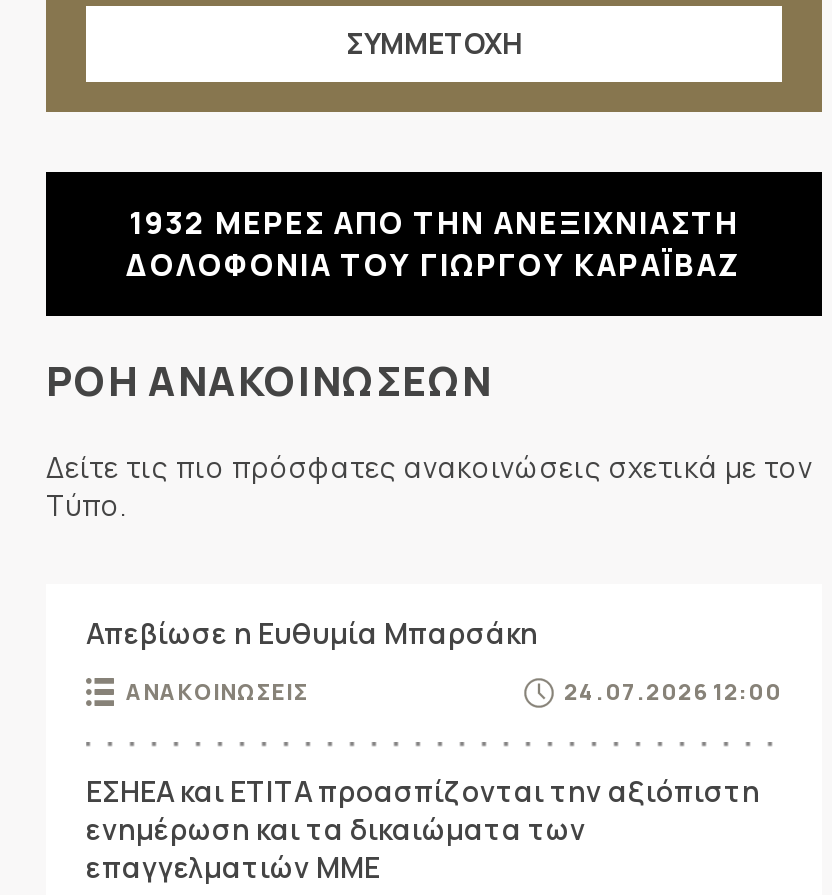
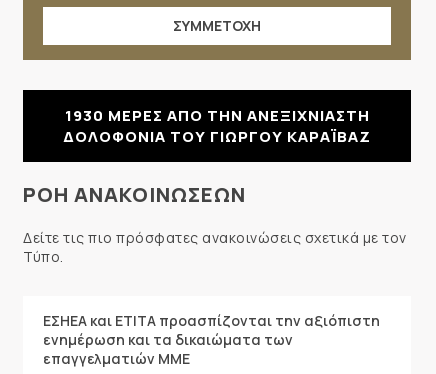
[129,202,739,244] 1932 ΜΕΡΕΣ ΑΠΟ ΤΗΝ ΑΝΕΞΙΧΝΙΑΣΤΗ -> [64,105,369,126] 1930 ΜΕΡΕΣ ΑΠΟ ΤΗΝ ΑΝΕΞΙΧΝΙΑΣΤΗ
[86,614,782,706] Απεβίωσε η Ευθυμία Μπαρσάκη | ΑΝΑΚΟΙΝΩΣΕΙΣ | 24.07.2026 12:00 -> none

